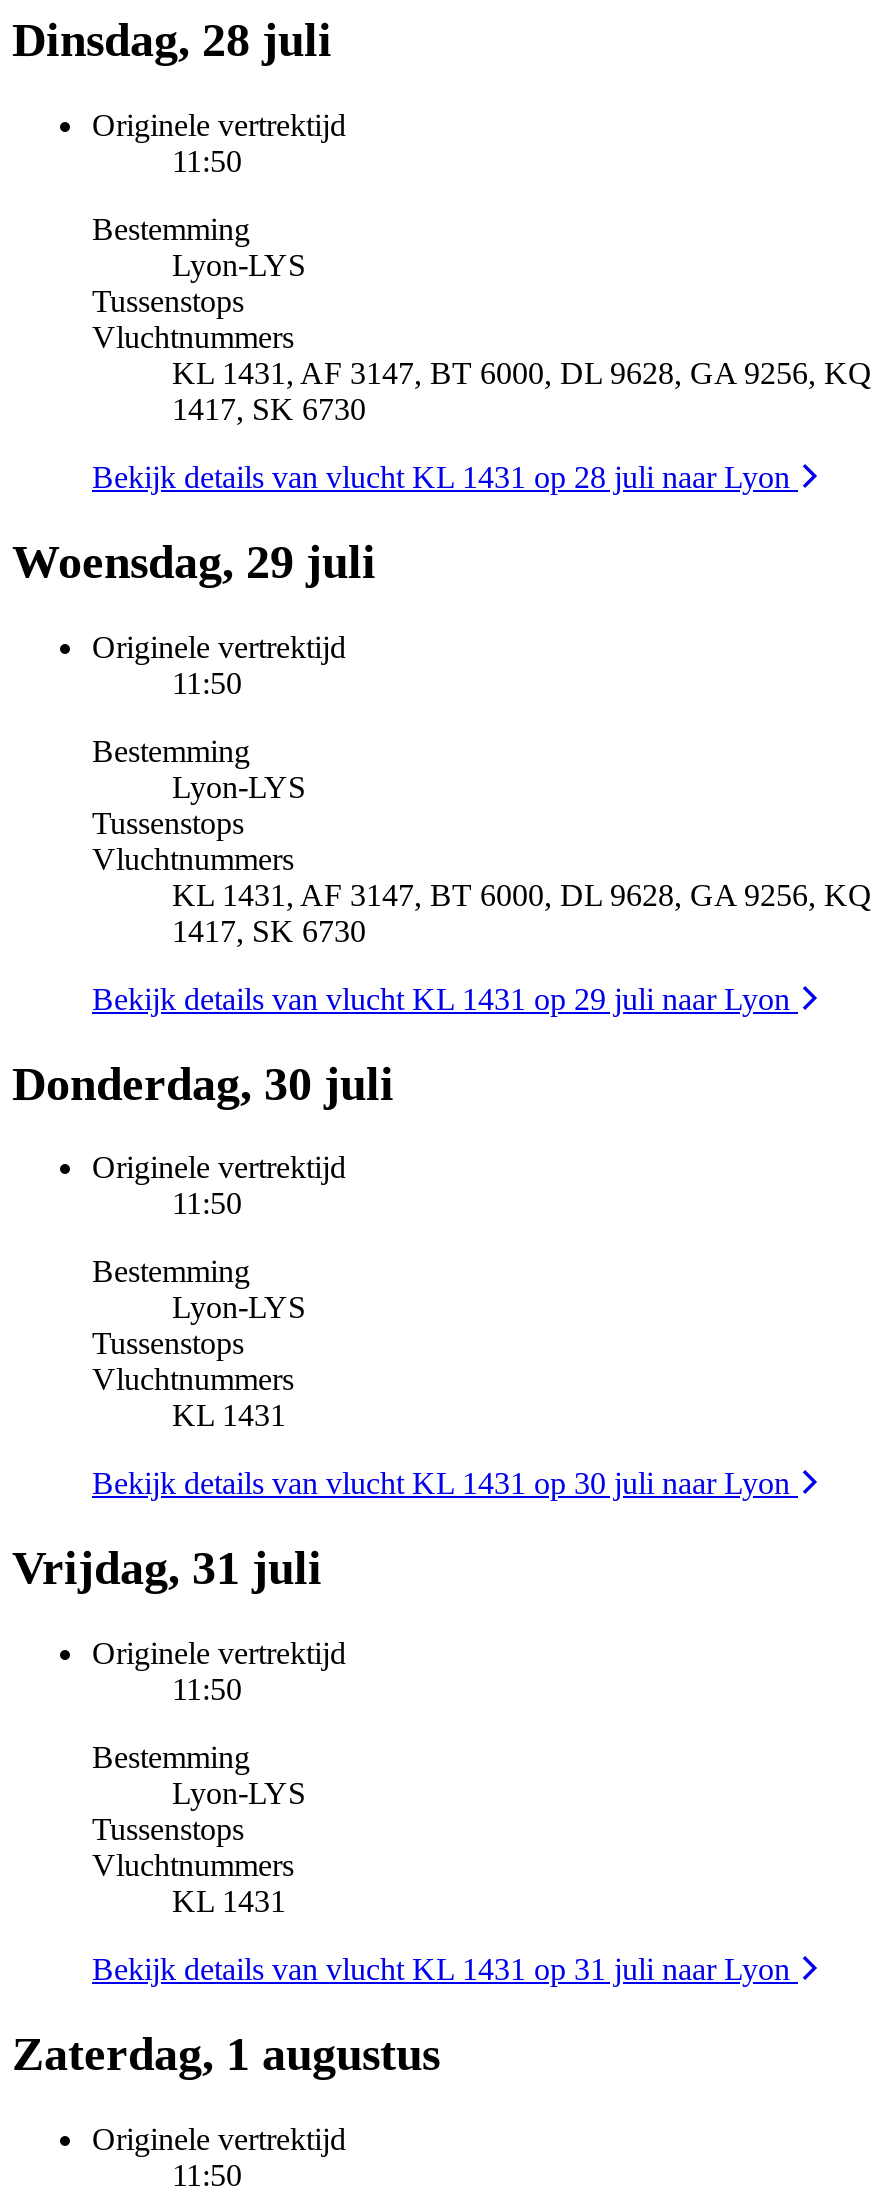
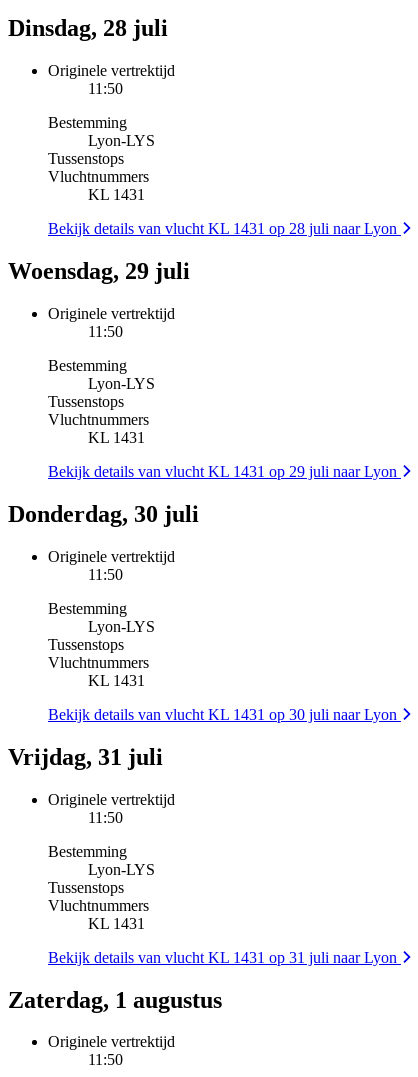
[172,355,872,425] KL 1431, AF 3147, BT 6000, DL 9628, GA 9256, KQ | 1417, SK 6730 -> [88,186,145,203] KL 1431
[172,877,872,947] KL 1431, AF 3147, BT 6000, DL 9628, GA 9256, KQ | 1417, SK 6730 -> [88,429,145,446] KL 1431

